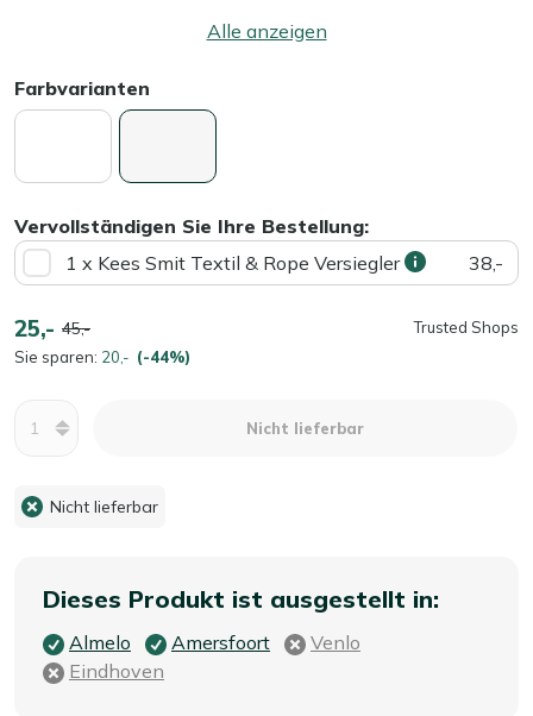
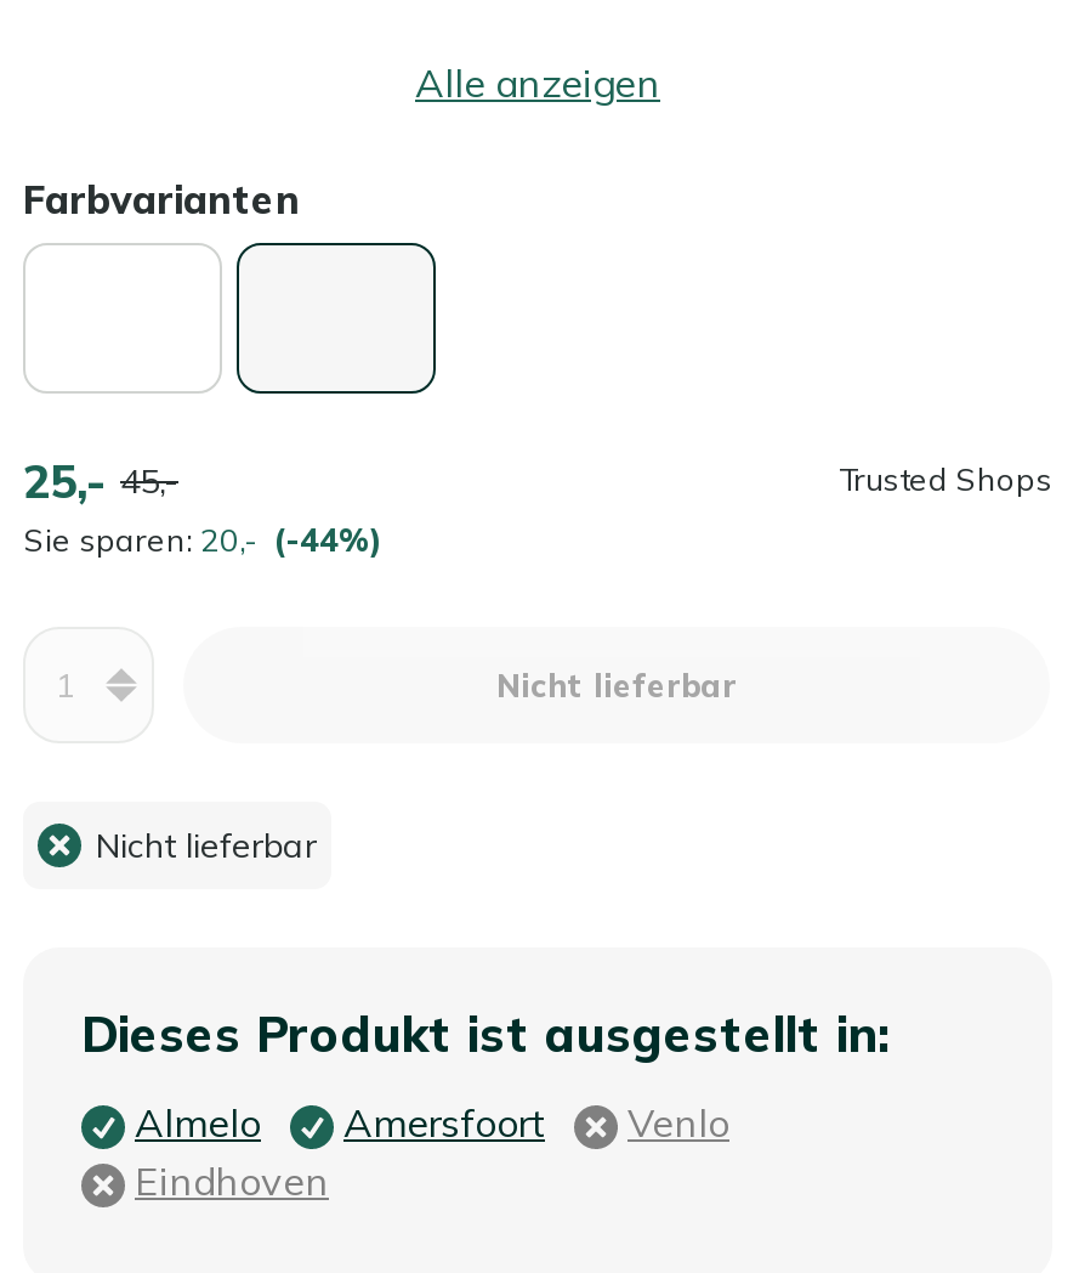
[14,214,503,275] Vervollständigen Sie Ihre Bestellung: | 1 x Kees Smit Textil & Rope Versiegler | 38,- -> none

